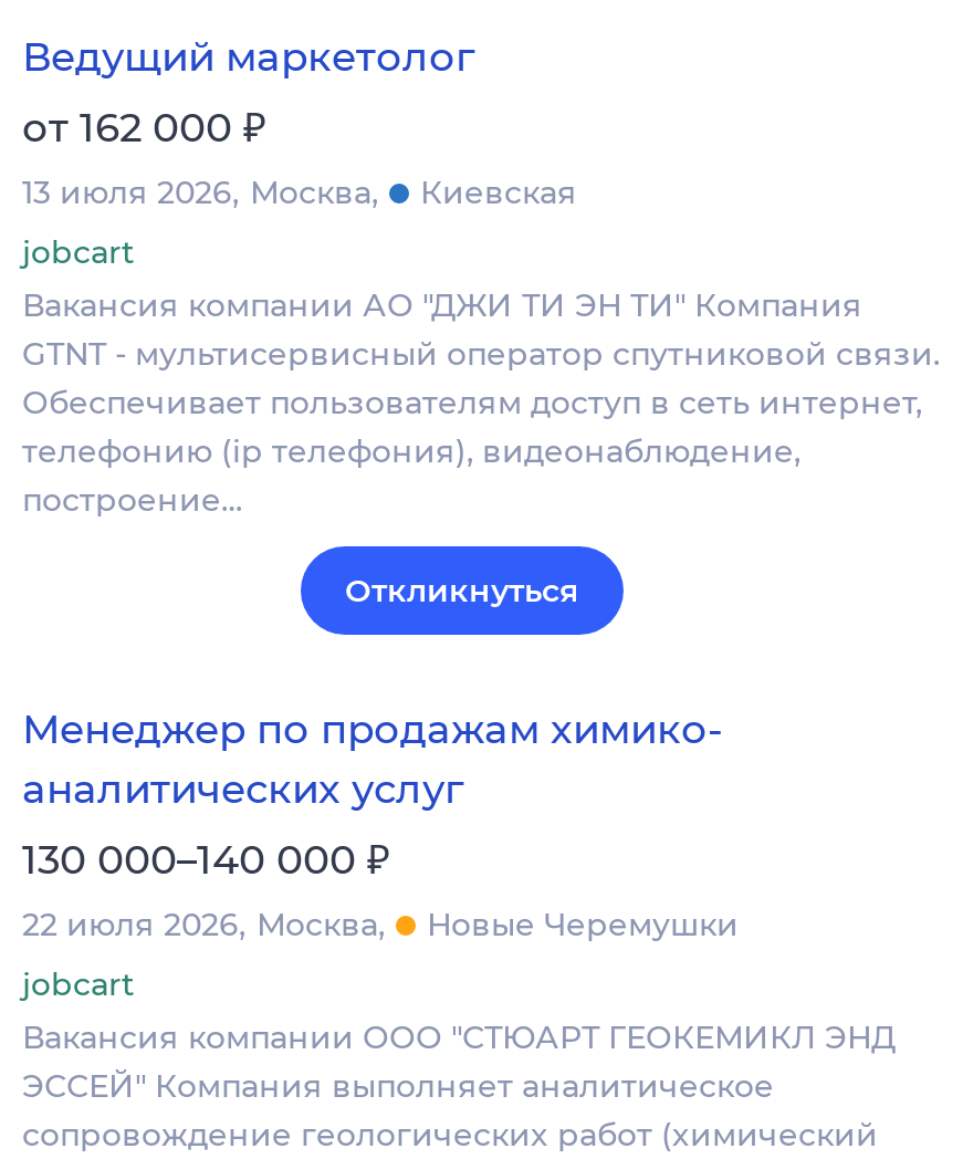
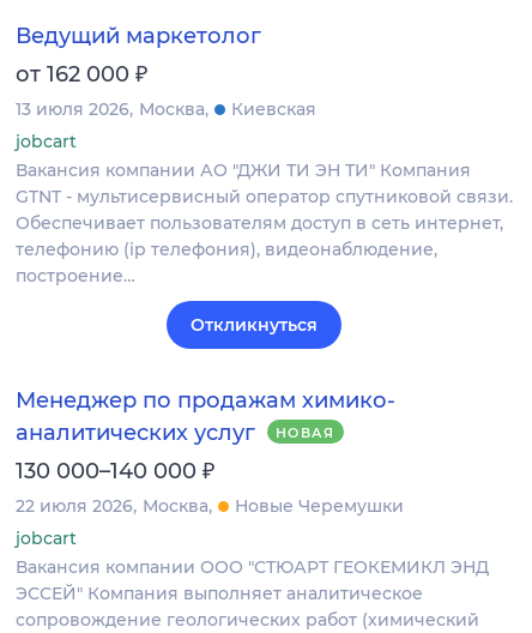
none -> [276,425,335,441] НОВАЯ

